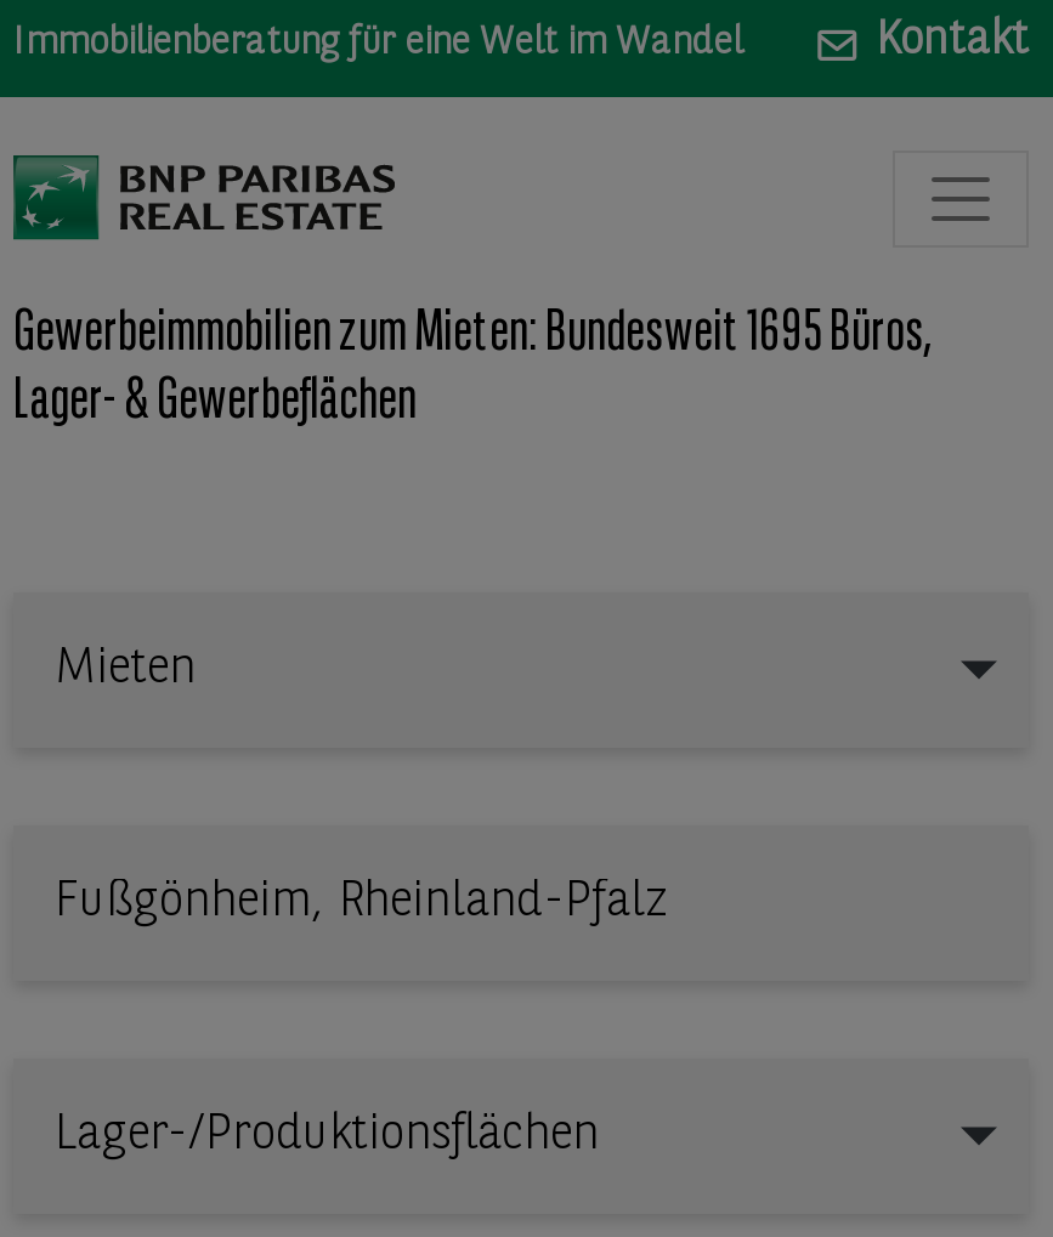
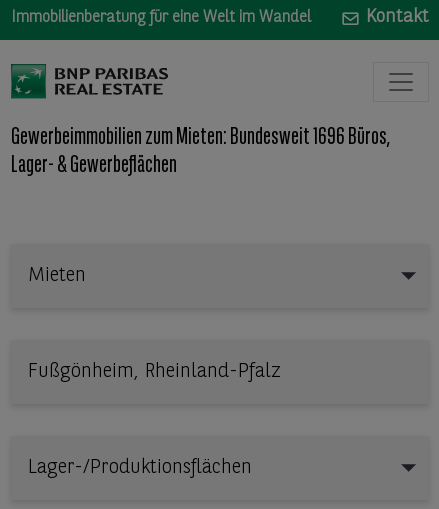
[13,305,932,363] Gewerbeimmobilien zum Mieten: Bundesweit 1695 Büros, -> [11,126,390,150] Gewerbeimmobilien zum Mieten: Bundesweit 1696 Büros,

